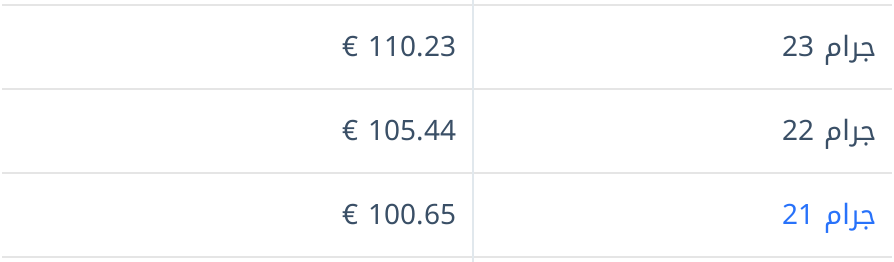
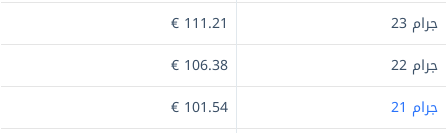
[368,20,456,74] 110.23 € -> [184,10,228,37] 111.21 €
[368,104,456,158] 105.44 € -> [184,52,228,79] 106.38 €
[368,188,456,242] 100.65 € -> [184,94,228,121] 101.54 €

